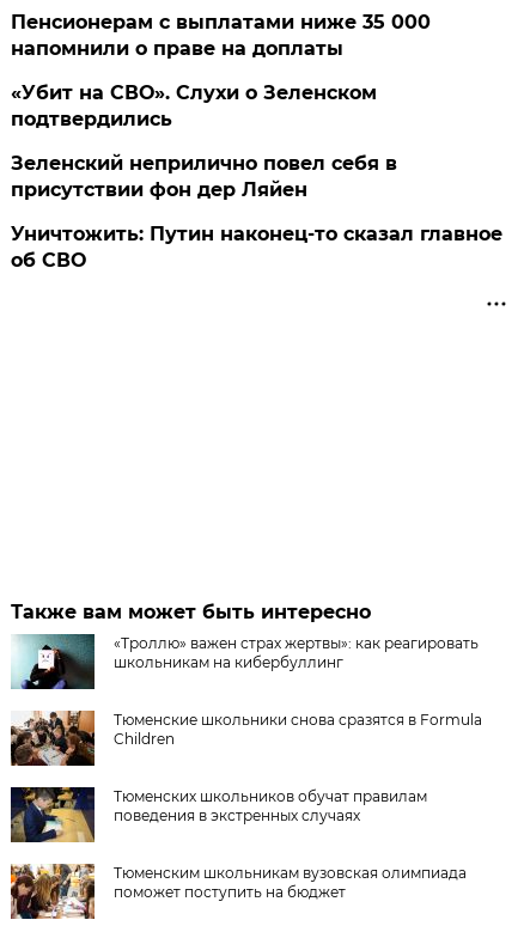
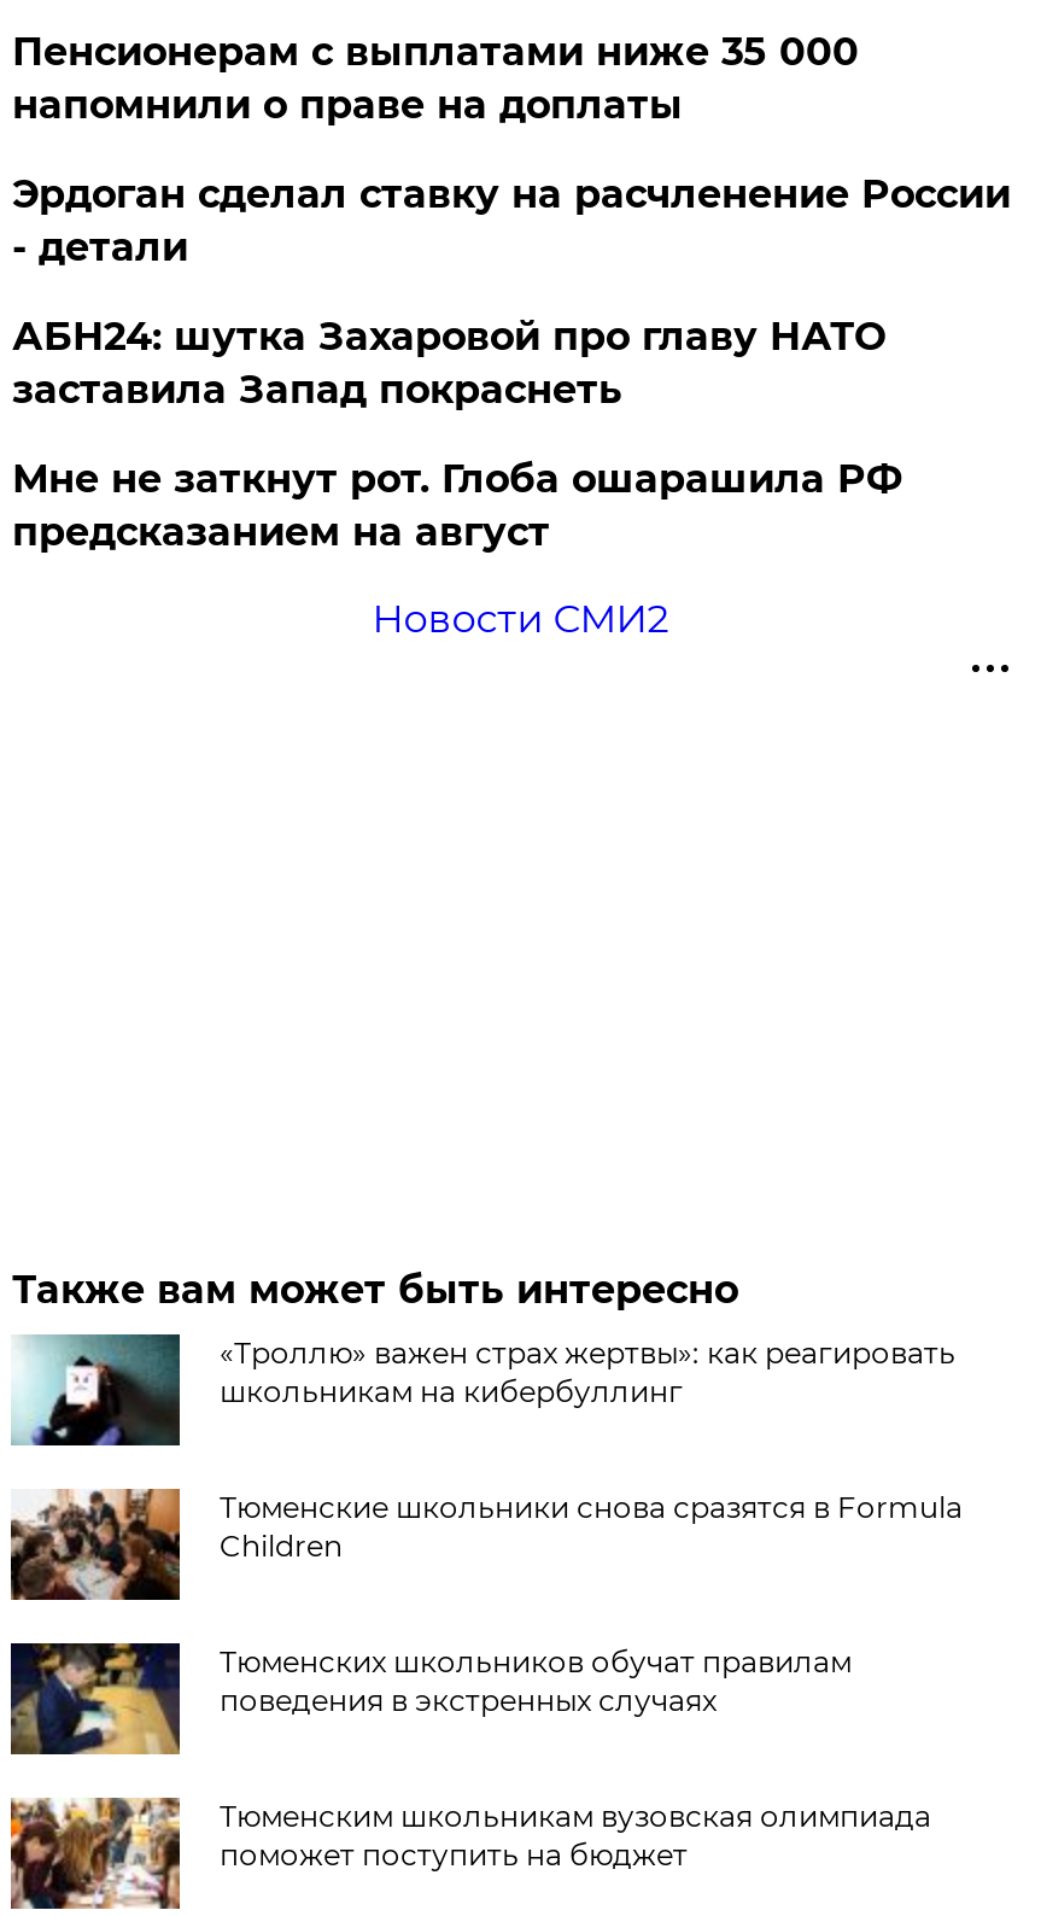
[11,81,503,271] «Убит на СВО». Слухи о Зеленском | подтвердились | Зеленский неприлично повел cебя в | присутствии фон дер Ляйен | Уничтожить: Путин наконец-то сказал главное | об СВО -> [12,171,1011,642] Эрдоган сделал ставку на расчленение России | - детали | АБН24: шутка Захаровой про главу НАТО | заставила Запад покраснеть | Мне не заткнут рот. Глоба ошарашила РФ | предсказанием на август | Новости СМИ2

